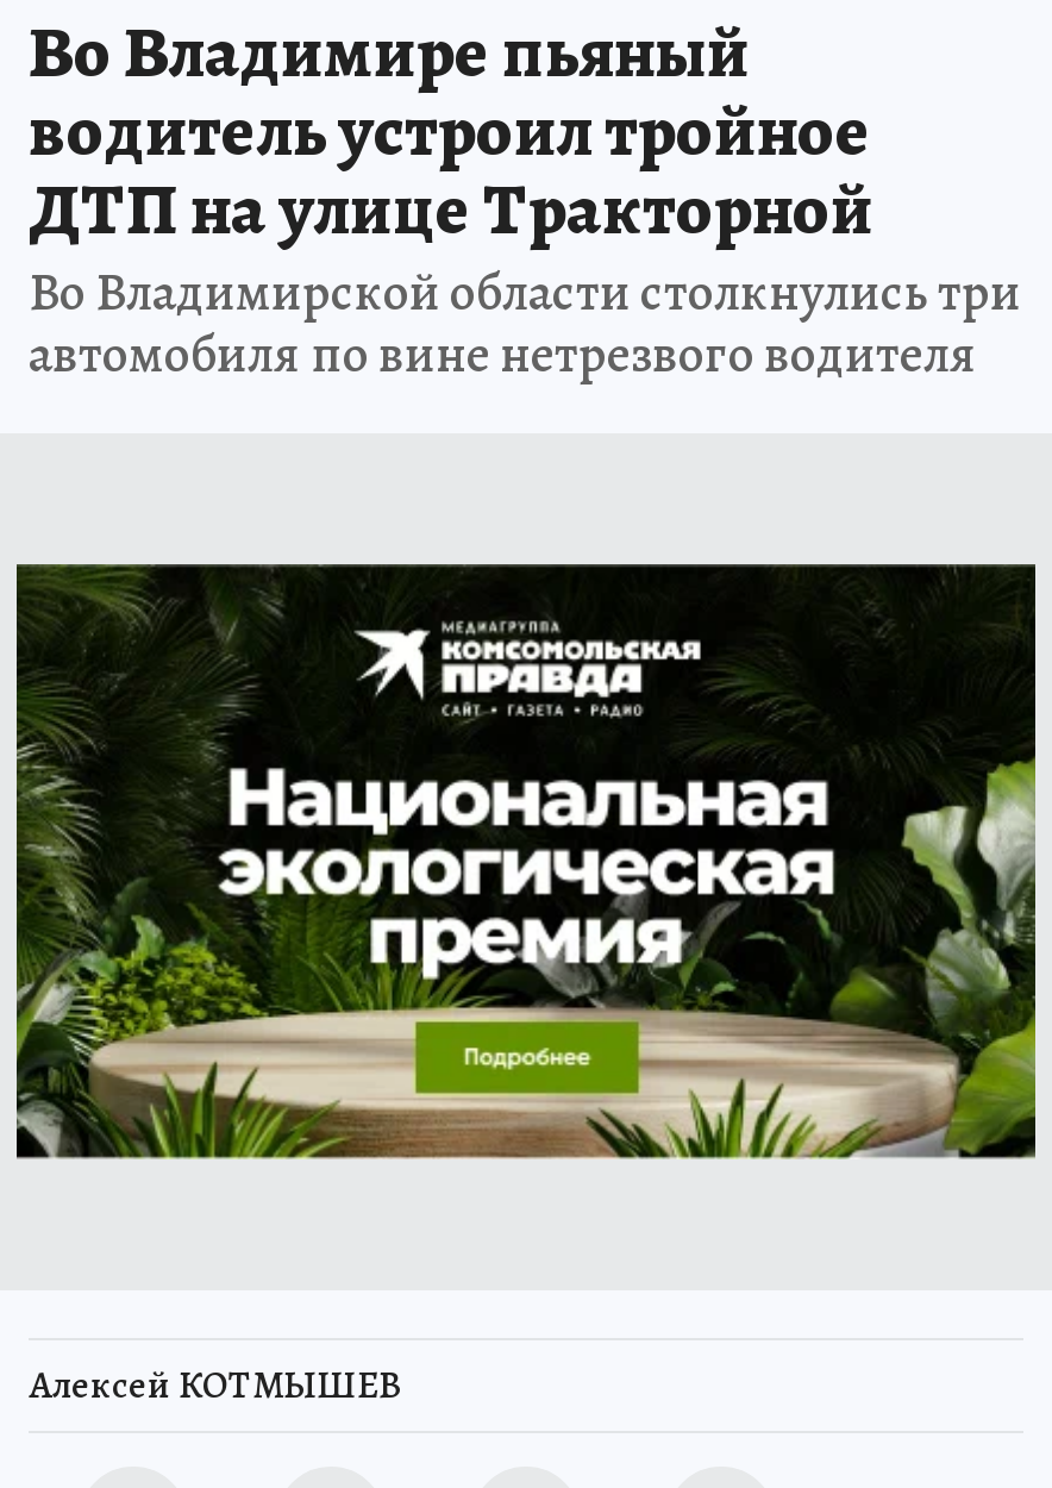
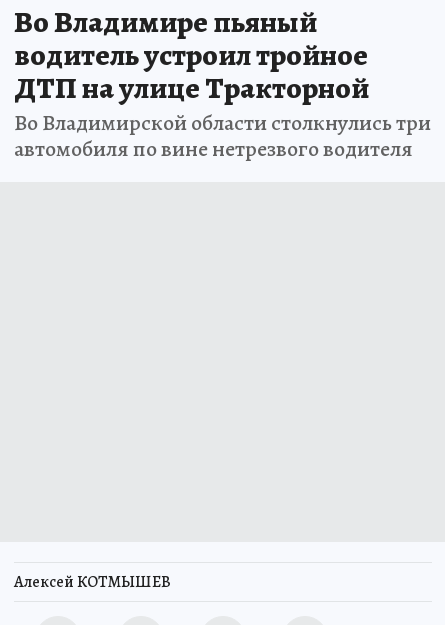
[14,562,1038,1162] [image] -> none

